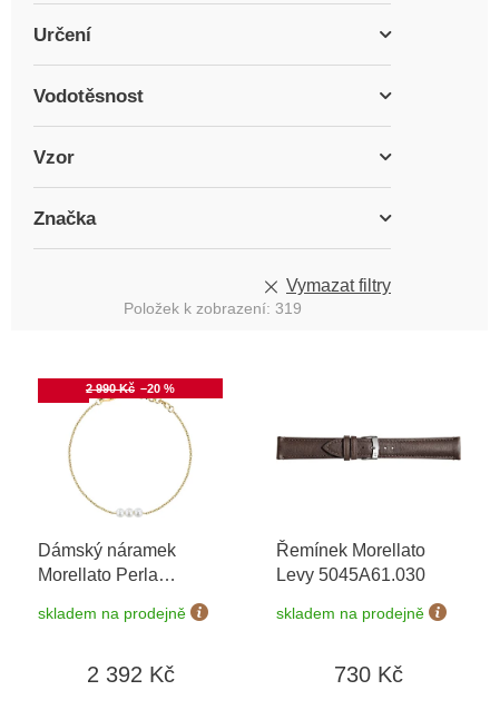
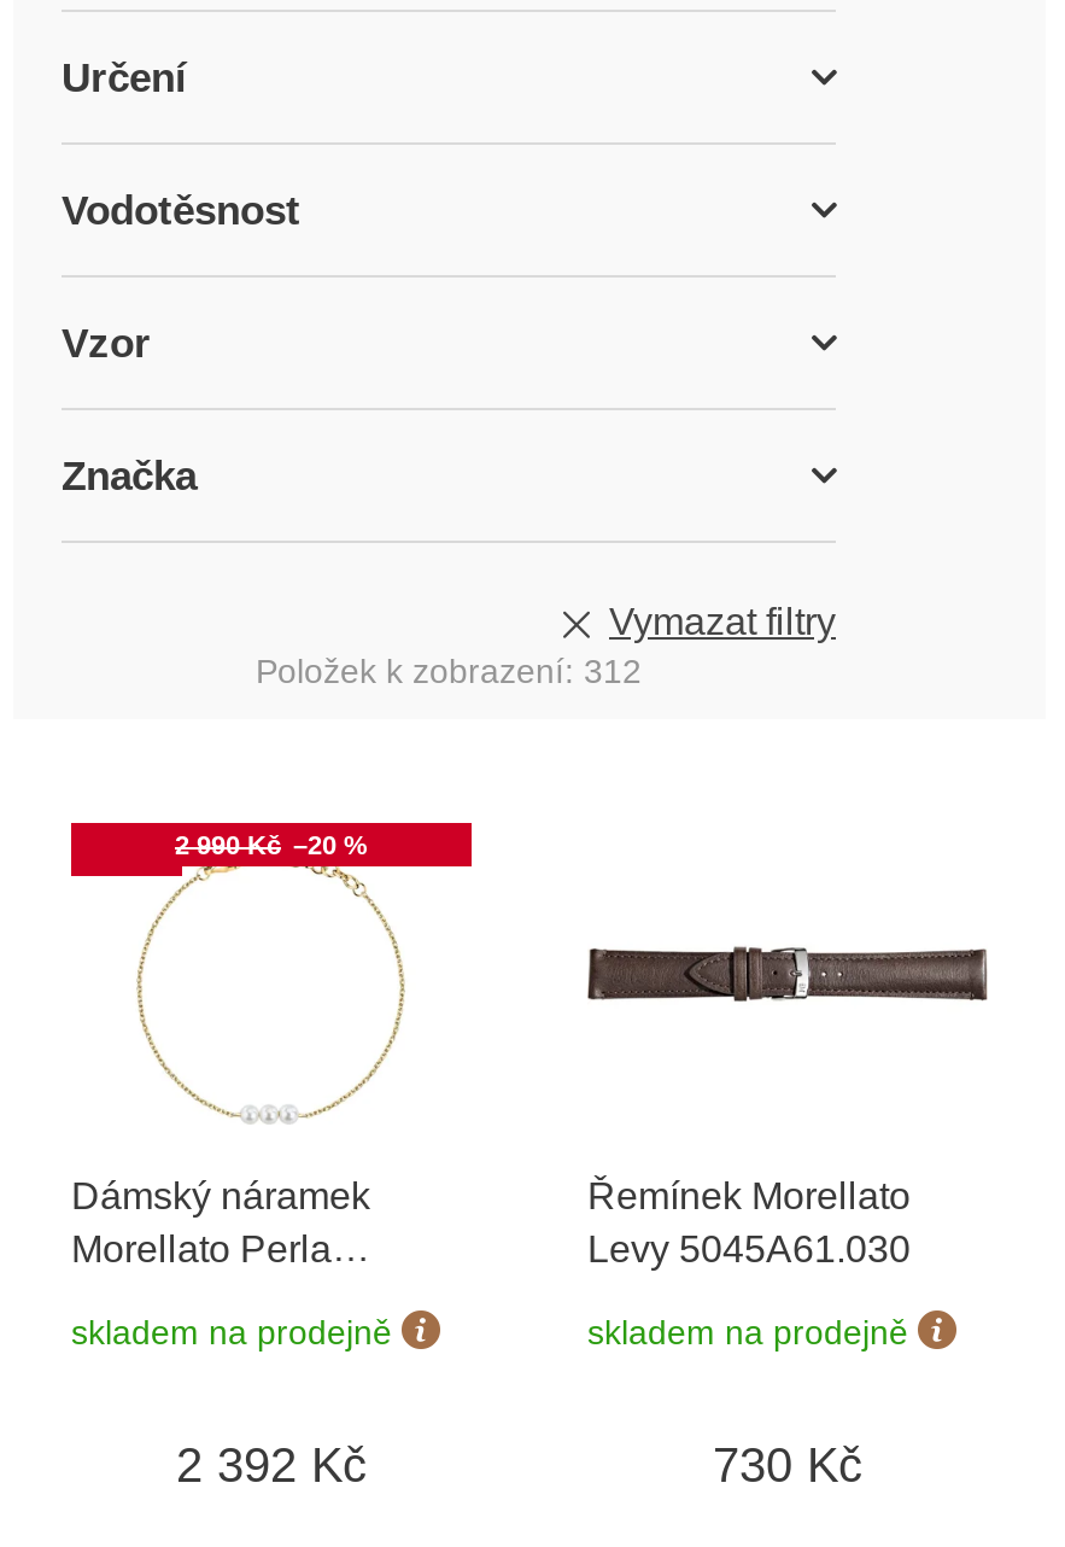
[123,299,301,317] Položek k zobrazení: 319 -> [256,651,642,690] Položek k zobrazení: 312

